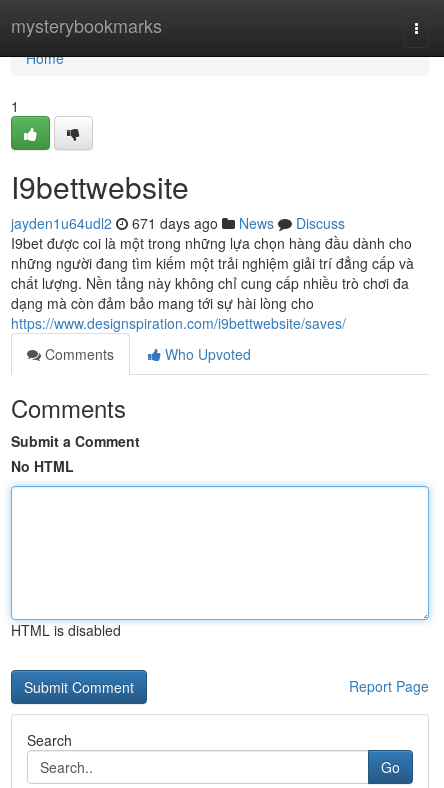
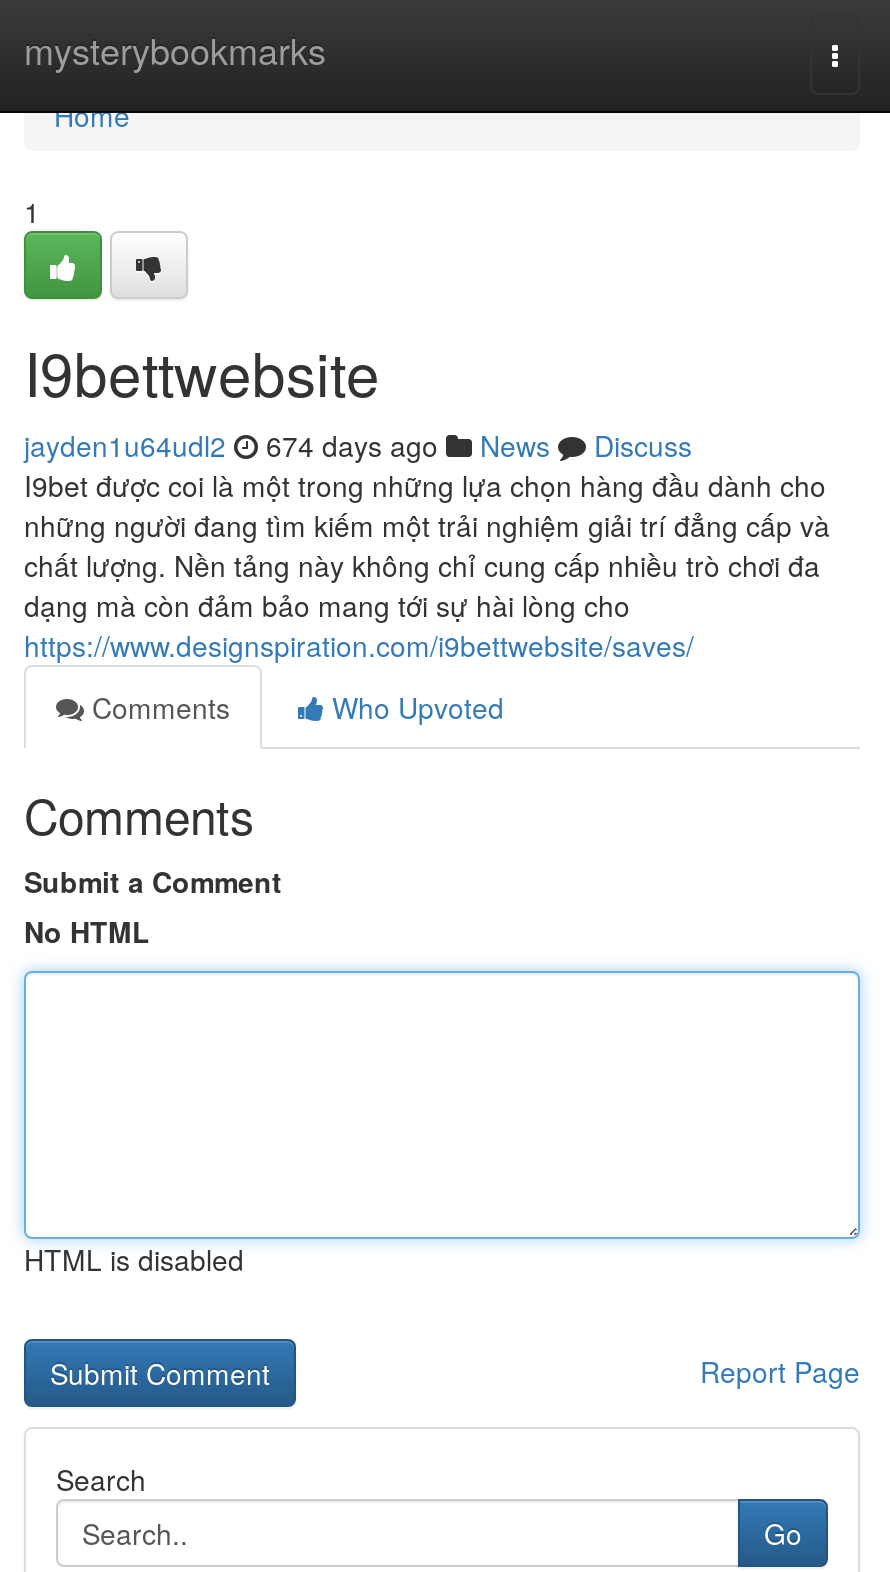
[11,213,345,233] jayden1u64udl2 671 days ago News Discuss -> [24,425,692,465] jayden1u64udl2 674 days ago News Discuss

